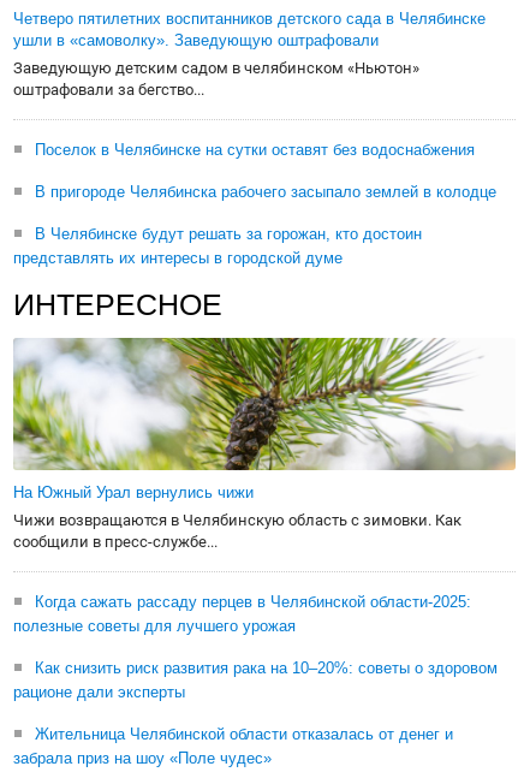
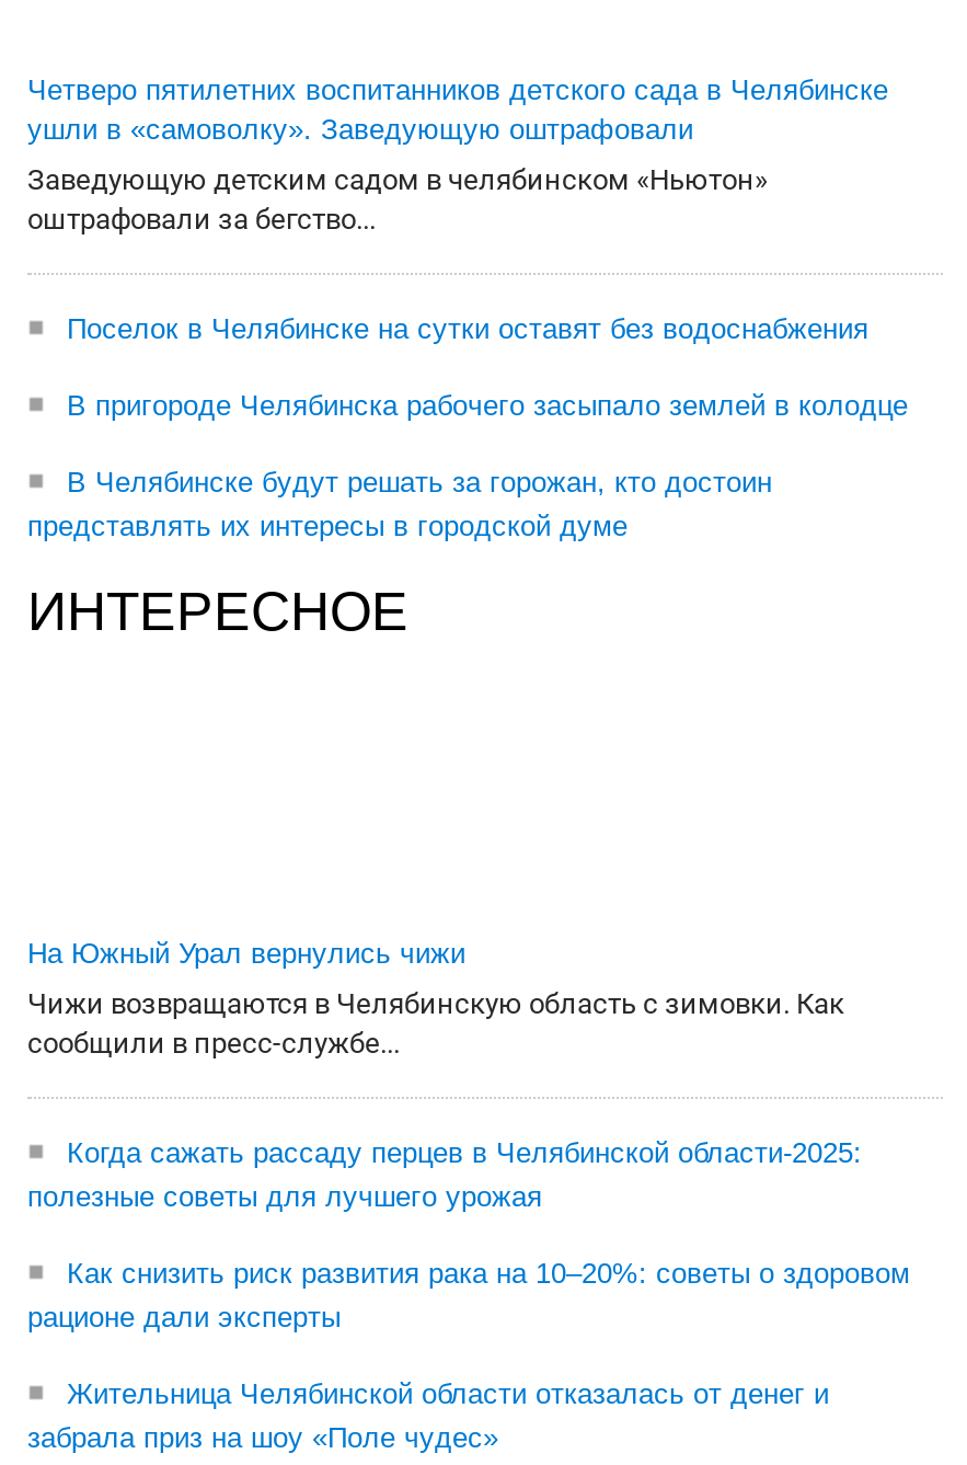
[12,337,517,471] [image] -> none

